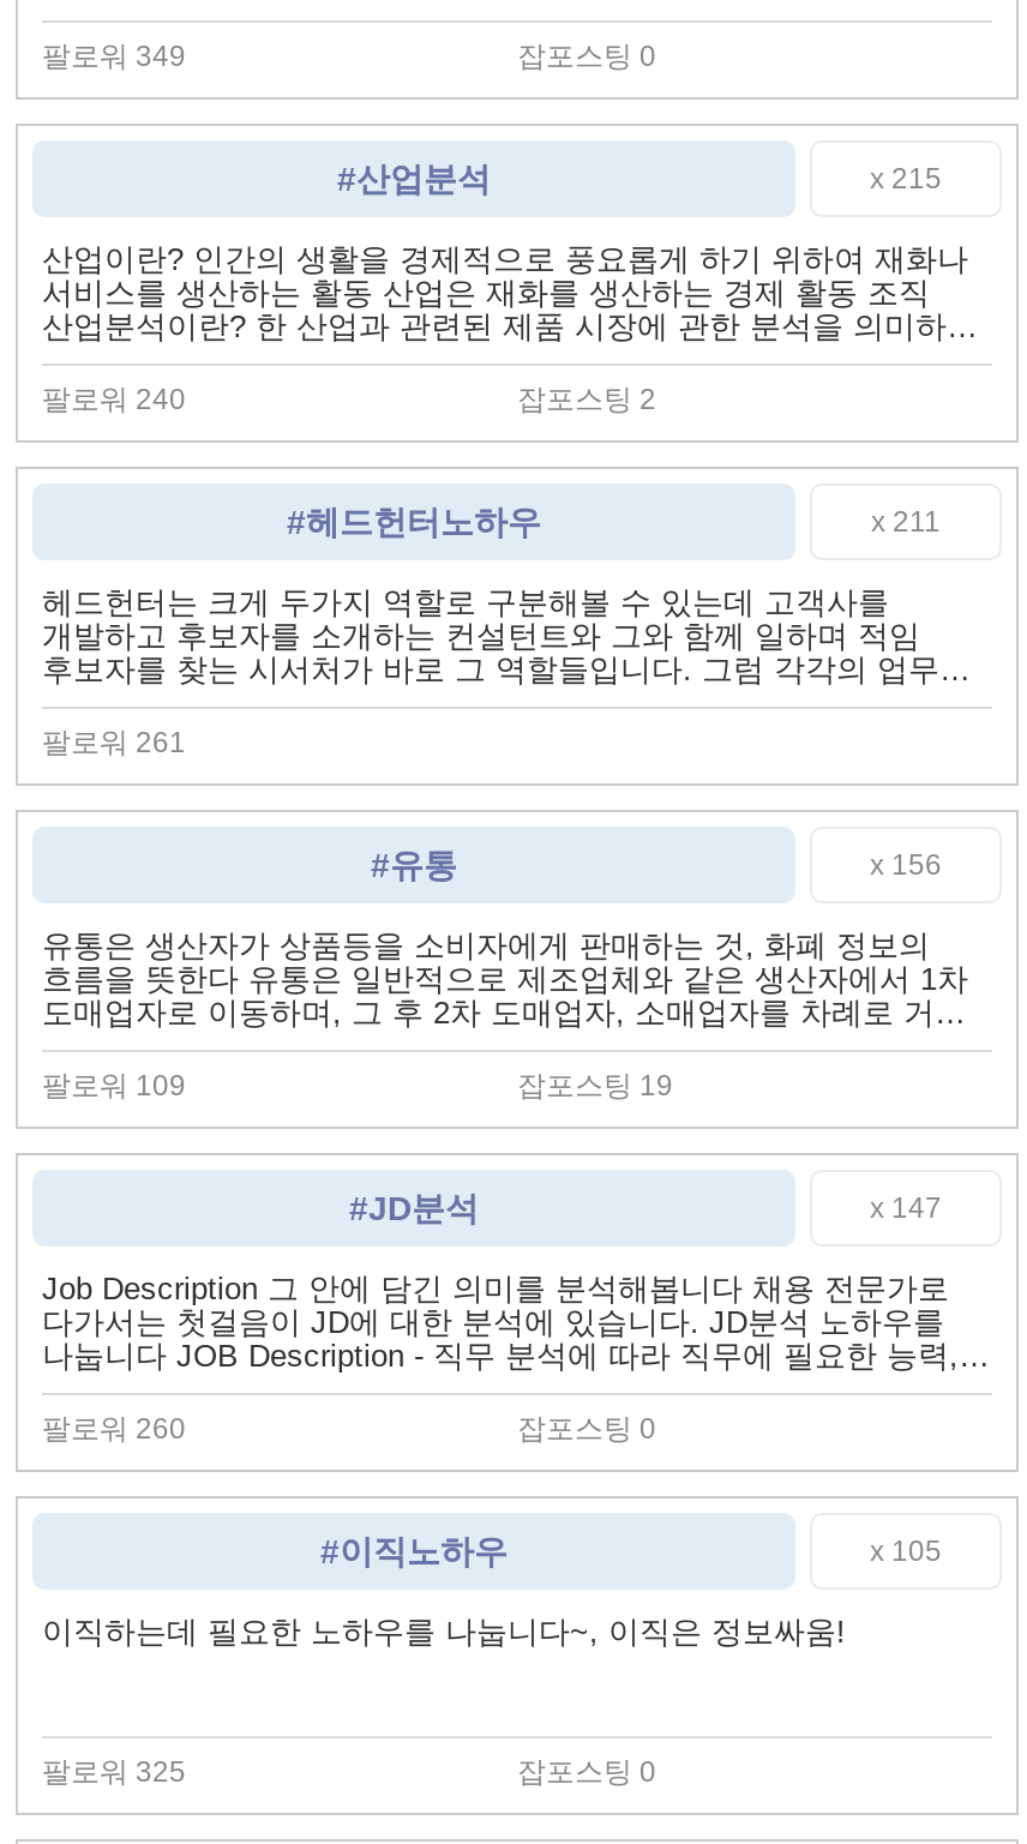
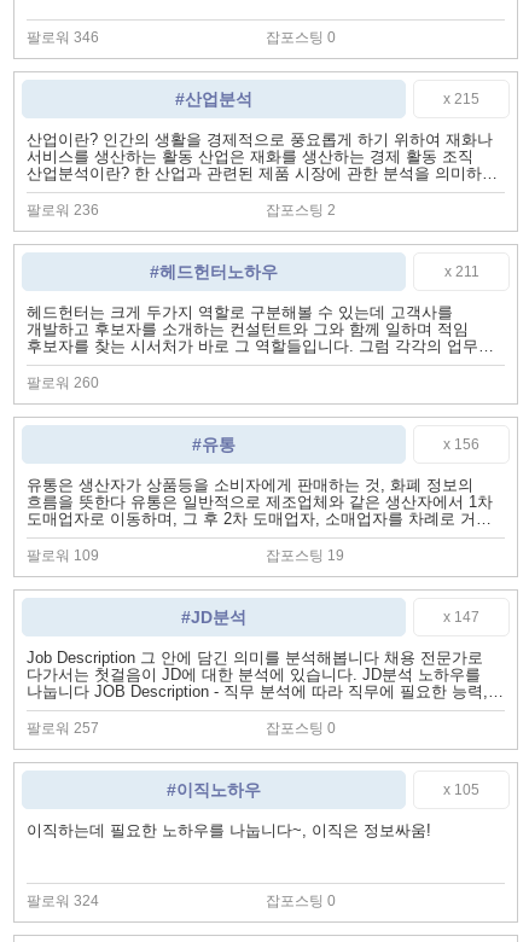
[42,40,186,73] 팔로워 349 -> [27,29,99,46] 팔로워 346
[42,383,186,416] 팔로워 240 -> [27,202,99,219] 팔로워 236
[42,726,186,759] 팔로워 261 -> [27,374,99,391] 팔로워 260
[42,1412,186,1446] 팔로워 260 -> [27,720,99,737] 팔로워 257
[42,1755,186,1789] 팔로워 325 -> [27,892,99,909] 팔로워 324

